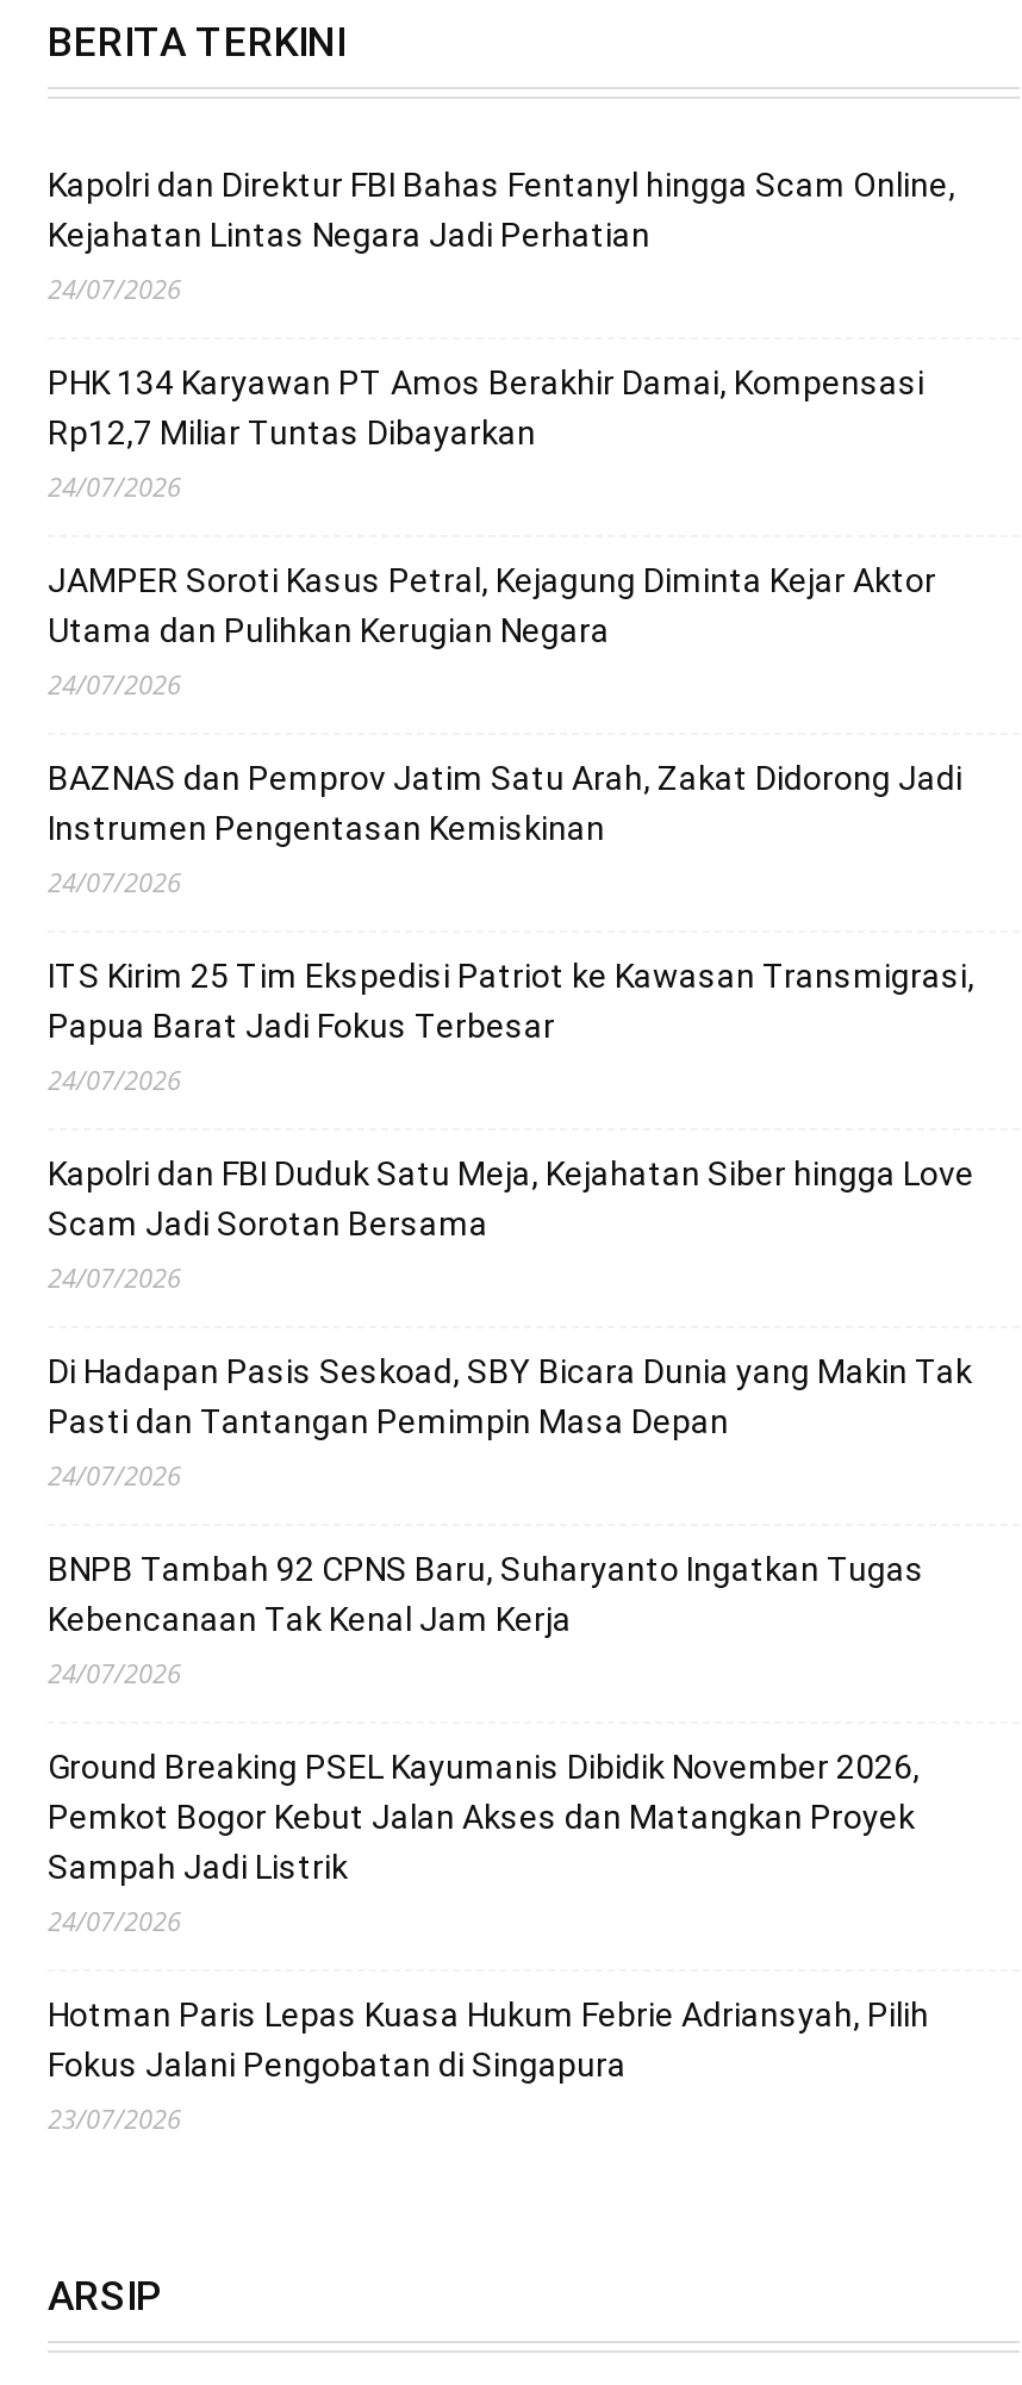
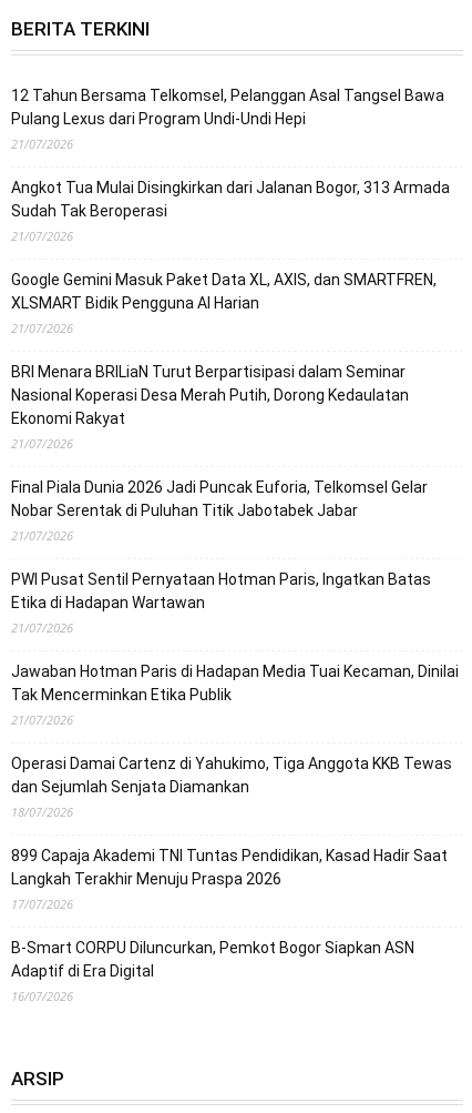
[48,165,955,305] Kapolri dan Direktur FBI Bahas Fentanyl hingga Scam Online, | Kejahatan Lintas Negara Jadi Perhatian | 24/07/2026 -> [11,87,444,152] 12 Tahun Bersama Telkomsel, Pelanggan Asal Tangsel Bawa | Pulang Lexus dari Program Undi-Undi Hepi | 21/07/2026
[48,362,924,503] PHK 134 Karyawan PT Amos Berakhir Damai, Kompensasi | Rp12,7 Miliar Tuntas Dibayarkan | 24/07/2026 -> [11,179,450,244] Angkot Tua Mulai Disingkirkan dari Jalanan Bogor, 313 Armada | Sudah Tak Beroperasi | 21/07/2026
[48,560,936,701] JAMPER Soroti Kasus Petral, Kejagung Diminta Kejar Aktor | Utama dan Pulihkan Kerugian Negara | 24/07/2026 -> [11,271,437,336] Google Gemini Masuk Paket Data XL, AXIS, dan SMARTFREN, | XLSMART Bidik Pengguna AI Harian | 21/07/2026
[48,758,962,898] BAZNAS dan Pemprov Jatim Satu Arah, Zakat Didorong Jadi | Instrumen Pengentasan Kemiskinan | 24/07/2026 -> [11,363,409,452] BRI Menara BRILiaN Turut Berpartisipasi dalam Seminar | Nasional Koperasi Desa Merah Putih, Dorong Kedaulatan | Ekonomi Rakyat | 21/07/2026
[48,956,974,1096] ITS Kirim 25 Tim Ekspedisi Patriot ke Kawasan Transmigrasi, | Papua Barat Jadi Fokus Terbesar | 24/07/2026 -> [11,478,428,544] Final Piala Dunia 2026 Jadi Puncak Euforia, Telkomsel Gelar | Nobar Serentak di Puluhan Titik Jabotabek Jabar | 21/07/2026
[48,1153,974,1294] Kapolri dan FBI Duduk Satu Meja, Kejahatan Siber hingga Love | Scam Jadi Sorotan Bersama | 24/07/2026 -> [11,570,431,636] PWI Pusat Sentil Pernyataan Hotman Paris, Ingatkan Batas | Etika di Hadapan Wartawan | 21/07/2026
[48,1351,972,1492] Di Hadapan Pasis Seskoad, SBY Bicara Dunia yang Makin Tak | Pasti dan Tantangan Pemimpin Masa Depan | 24/07/2026 -> [11,663,459,728] Jawaban Hotman Paris di Hadapan Media Tuai Kecaman, Dinilai | Tak Mencerminkan Etika Publik | 21/07/2026
[48,1549,924,1690] BNPB Tambah 92 CPNS Baru, Suharyanto Ingatkan Tugas | Kebencanaan Tak Kenal Jam Kerja | 24/07/2026 -> [11,755,452,820] Operasi Damai Cartenz di Yahukimo, Tiga Anggota KKB Tewas | dan Sejumlah Senjata Diamankan | 18/07/2026
[48,1747,920,1937] Ground Breaking PSEL Kayumanis Dibidik November 2026, | Pemkot Bogor Kebut Jalan Akses dan Matangkan Proyek | Sampah Jadi Listrik | 24/07/2026 -> [11,847,448,912] 899 Capaja Akademi TNI Tuntas Pendidikan, Kasad Hadir Saat | Langkah Terakhir Menuju Praspa 2026 | 17/07/2026
[48,1994,929,2135] Hotman Paris Lepas Kuasa Hukum Febrie Adriansyah, Pilih | Fokus Jalani Pengobatan di Singapura | 23/07/2026 -> [11,939,414,1004] B-Smart CORPU Diluncurkan, Pemkot Bogor Siapkan ASN | Adaptif di Era Digital | 16/07/2026

